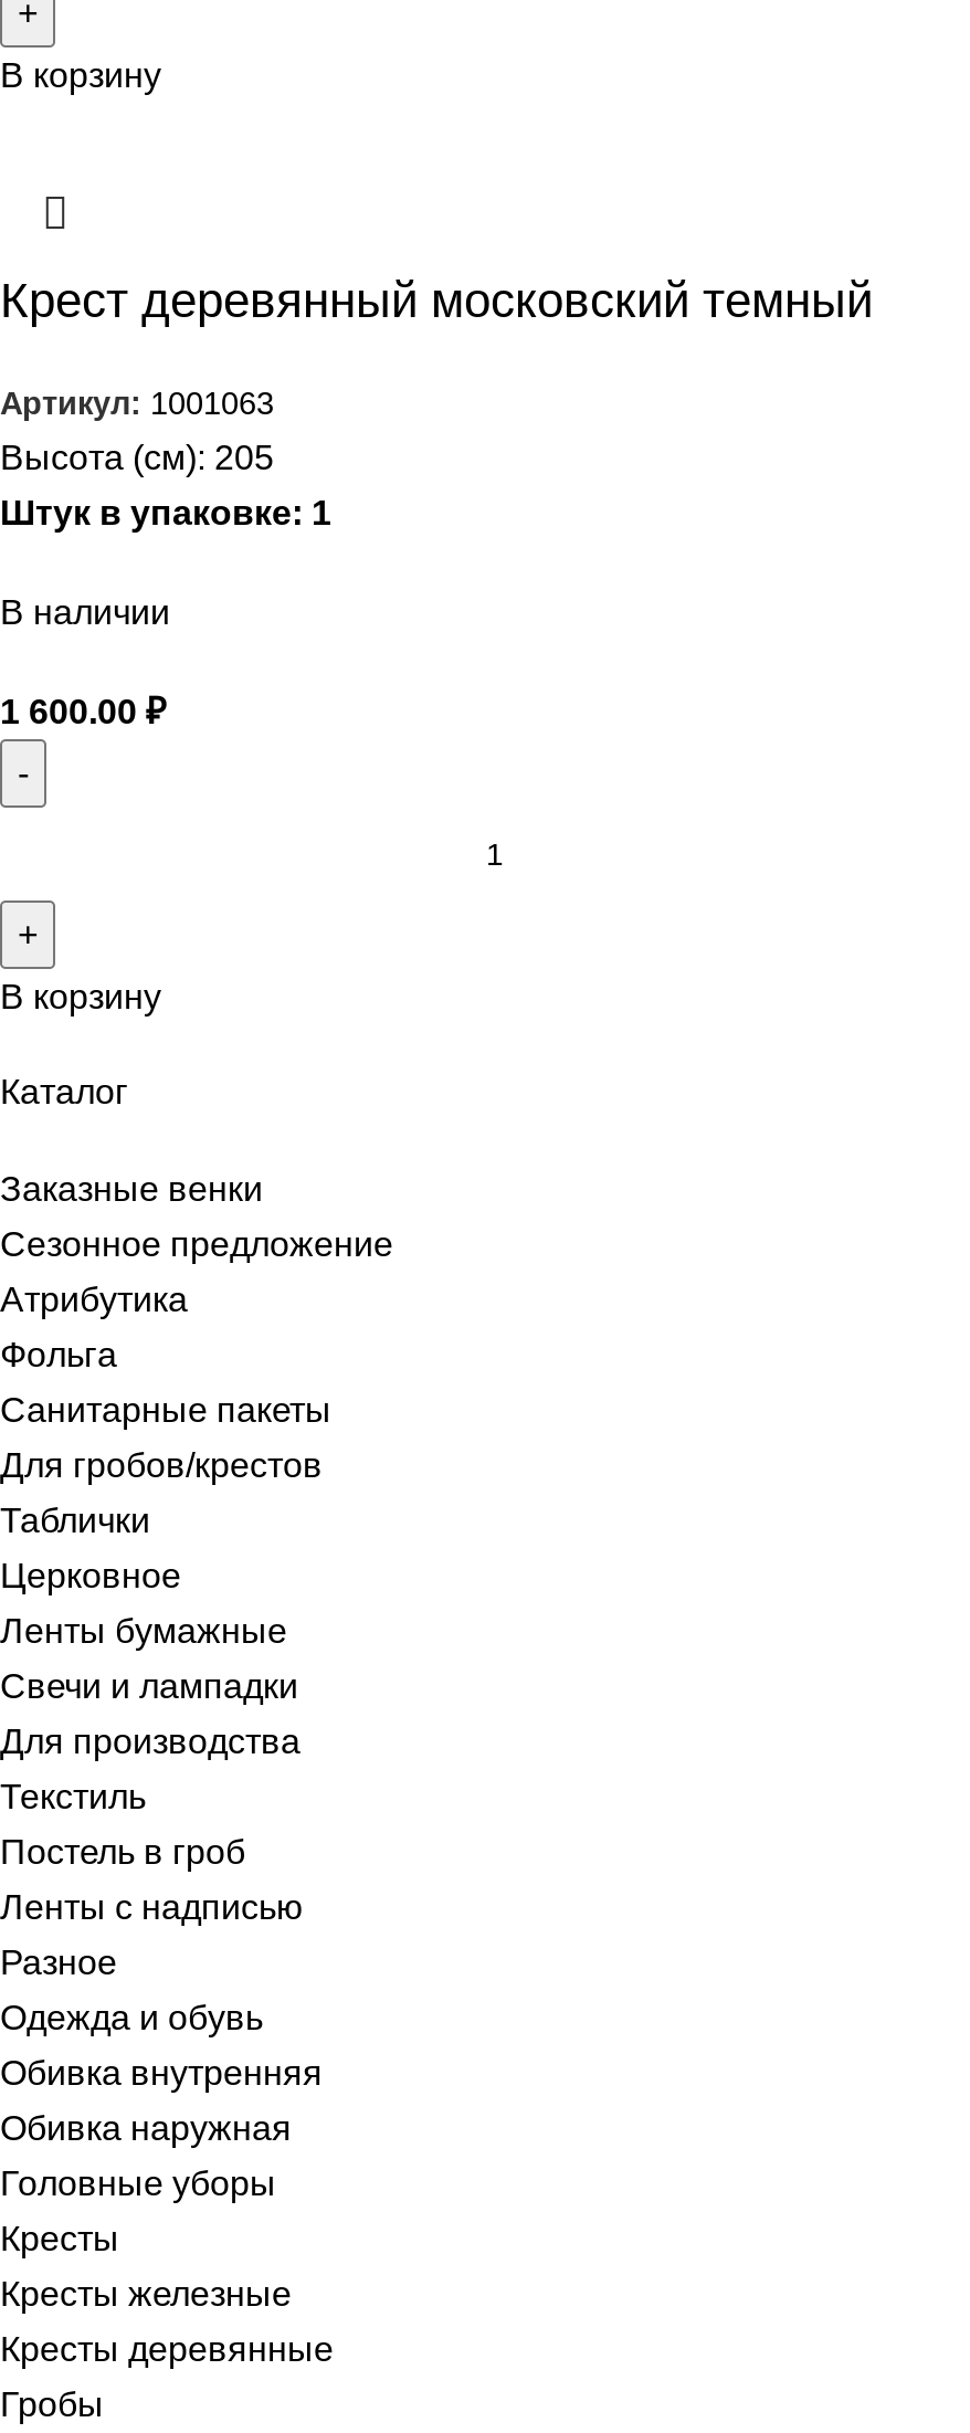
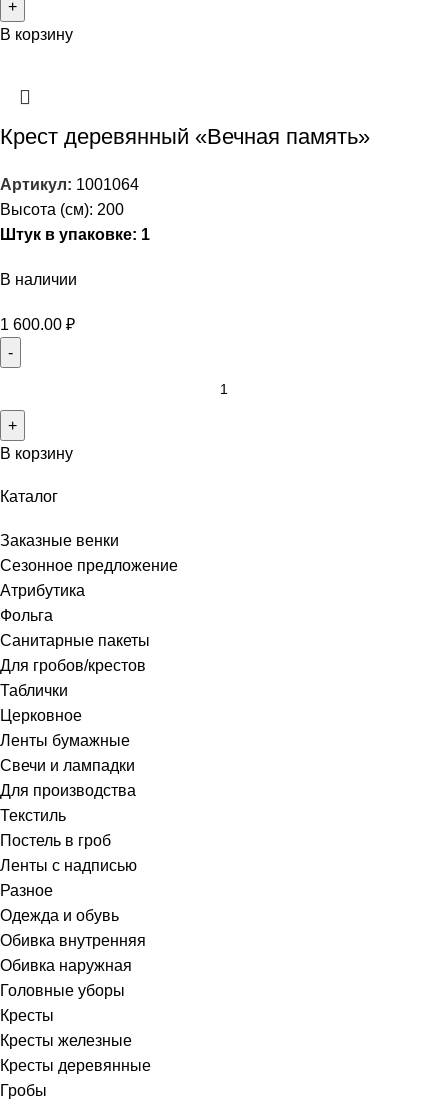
[0,273,873,328] Крест деревянный московский темный -> [0,124,370,149] Крест деревянный «Вечная память»
[0,386,274,421] Артикул: 1001063 -> [0,176,139,193] Артикул: 1001064
[0,439,274,476] Высота (см): 205 -> [0,201,124,218] Высота (см): 200

